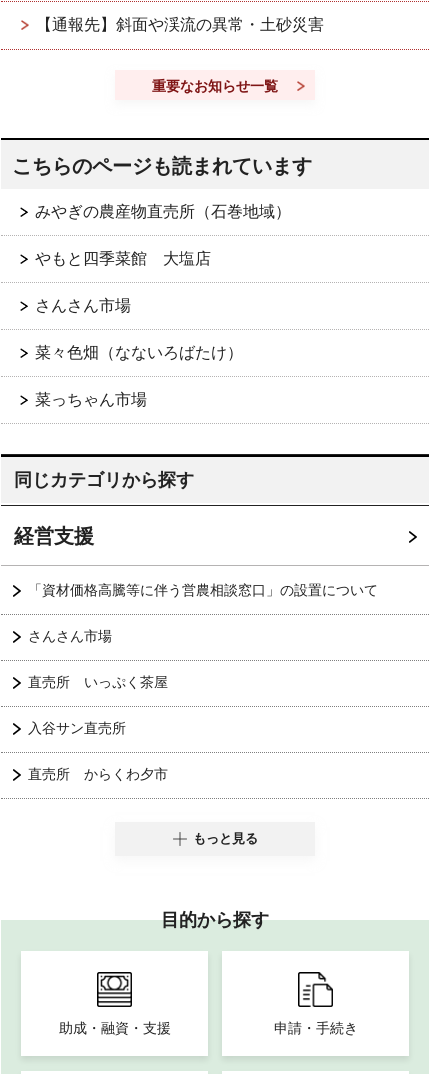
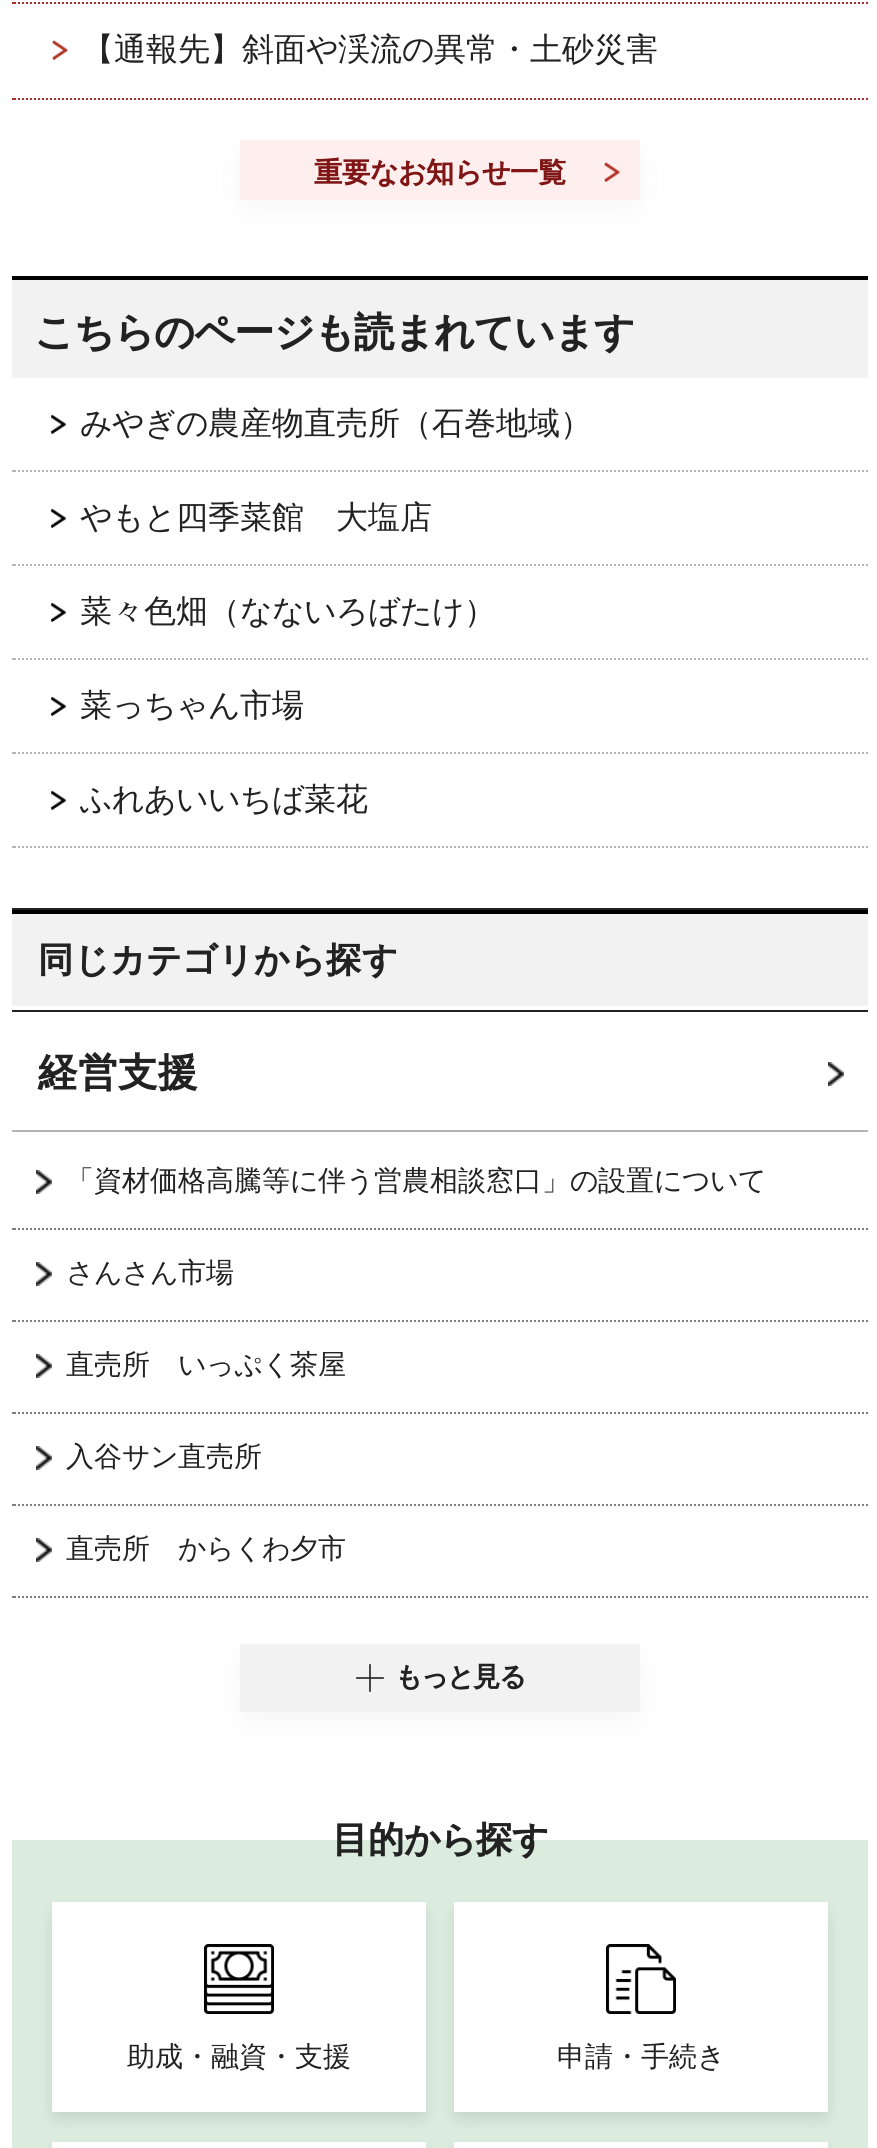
[35,297,131,314] さんさん市場 -> none
moved [35,344,243,408] -> [80,594,496,722]: 菜々色畑（なないろばたけ） | 菜っちゃん市場
none -> [80,782,368,816] ふれあいいちば菜花

